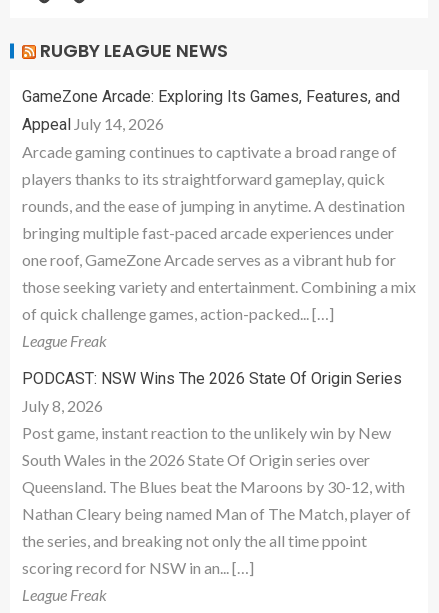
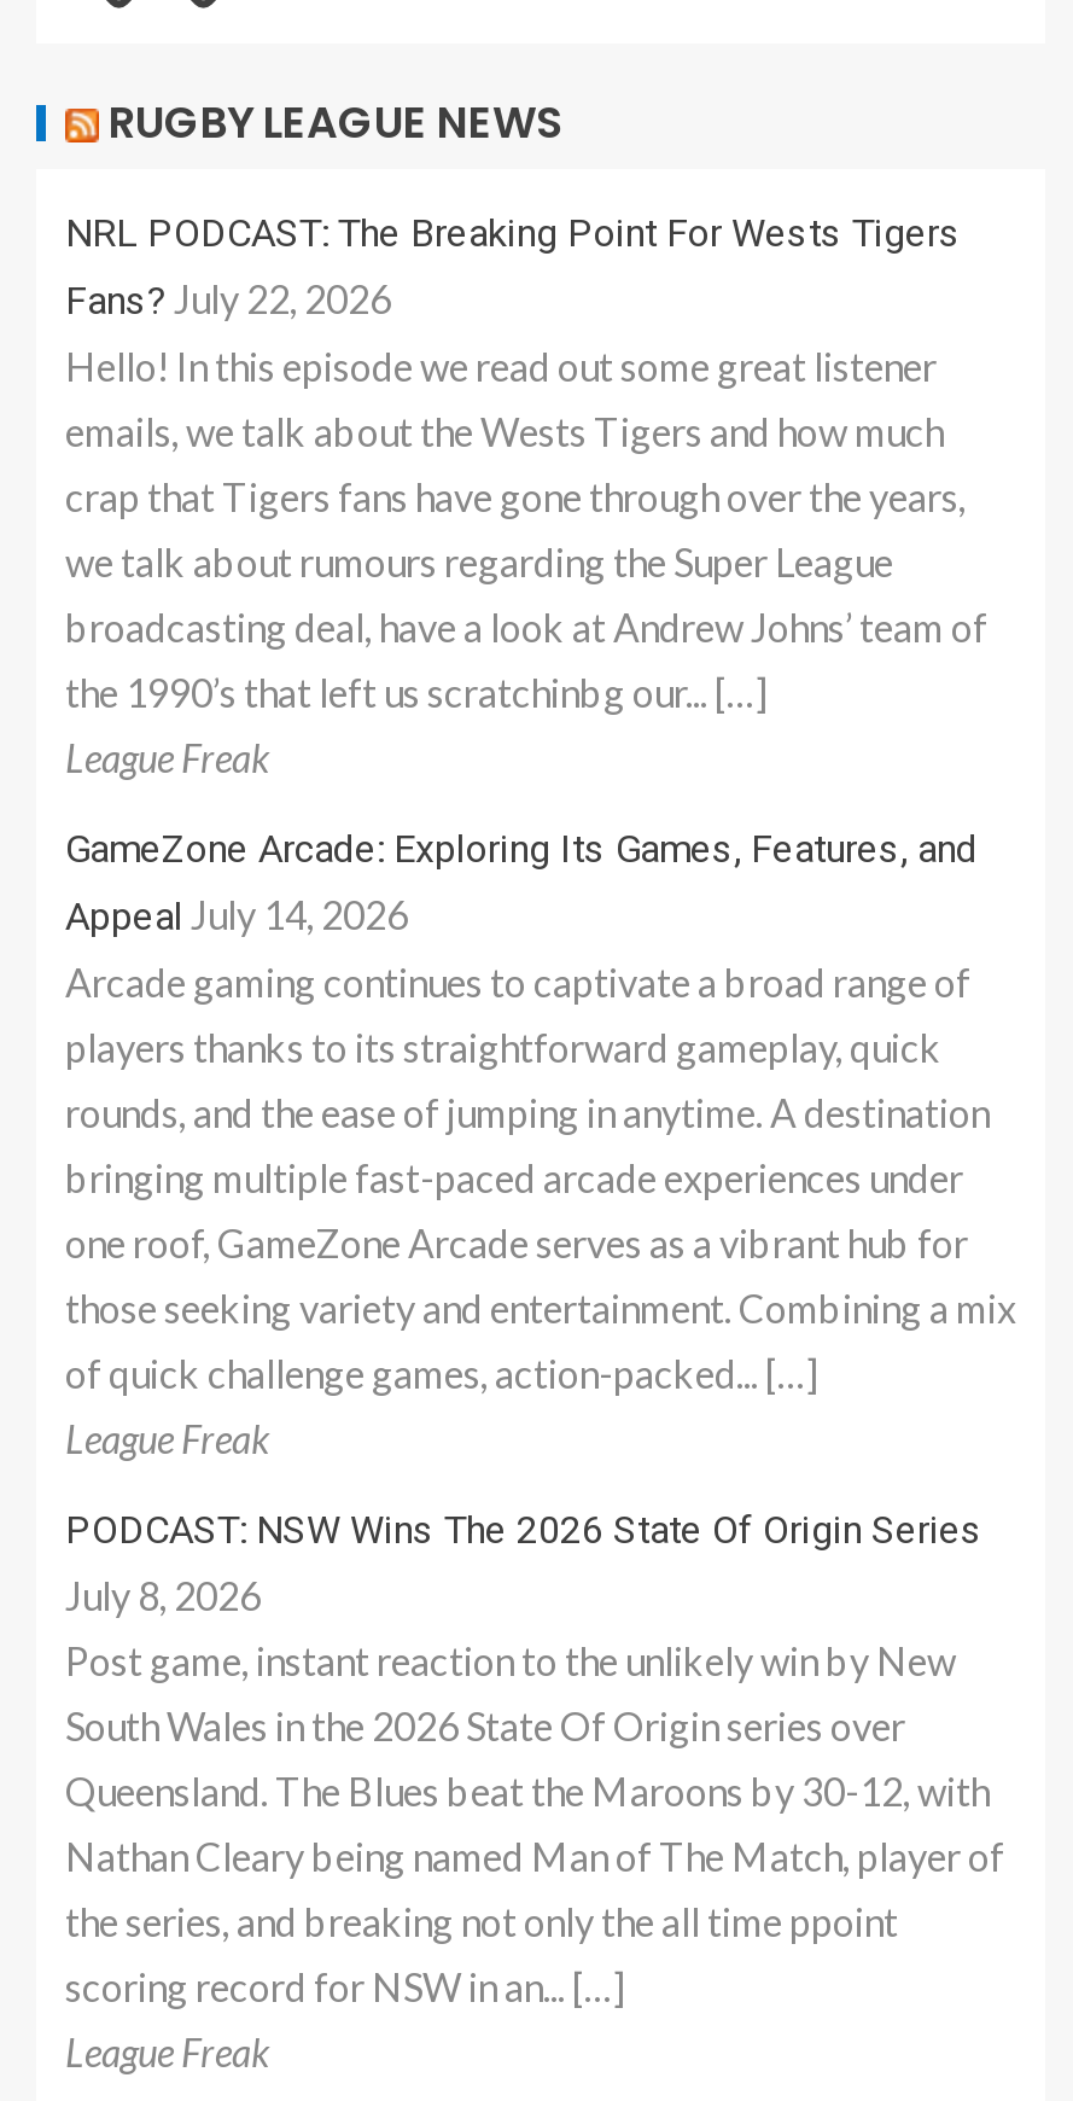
none -> [65,211,987,781] NRL PODCAST: The Breaking Point For Wests Tigers | Fans? July 22, 2026 | Hello! In this episode we read out some great listener | emails, we talk about the Wests Tigers and how much | crap that Tigers fans have gone through over the years, | we talk about rumours regarding the Super League | broadcasting deal, have a look at Andrew Johns’ team of | the 1990’s that left us scratchinbg our... […] | League Freak

